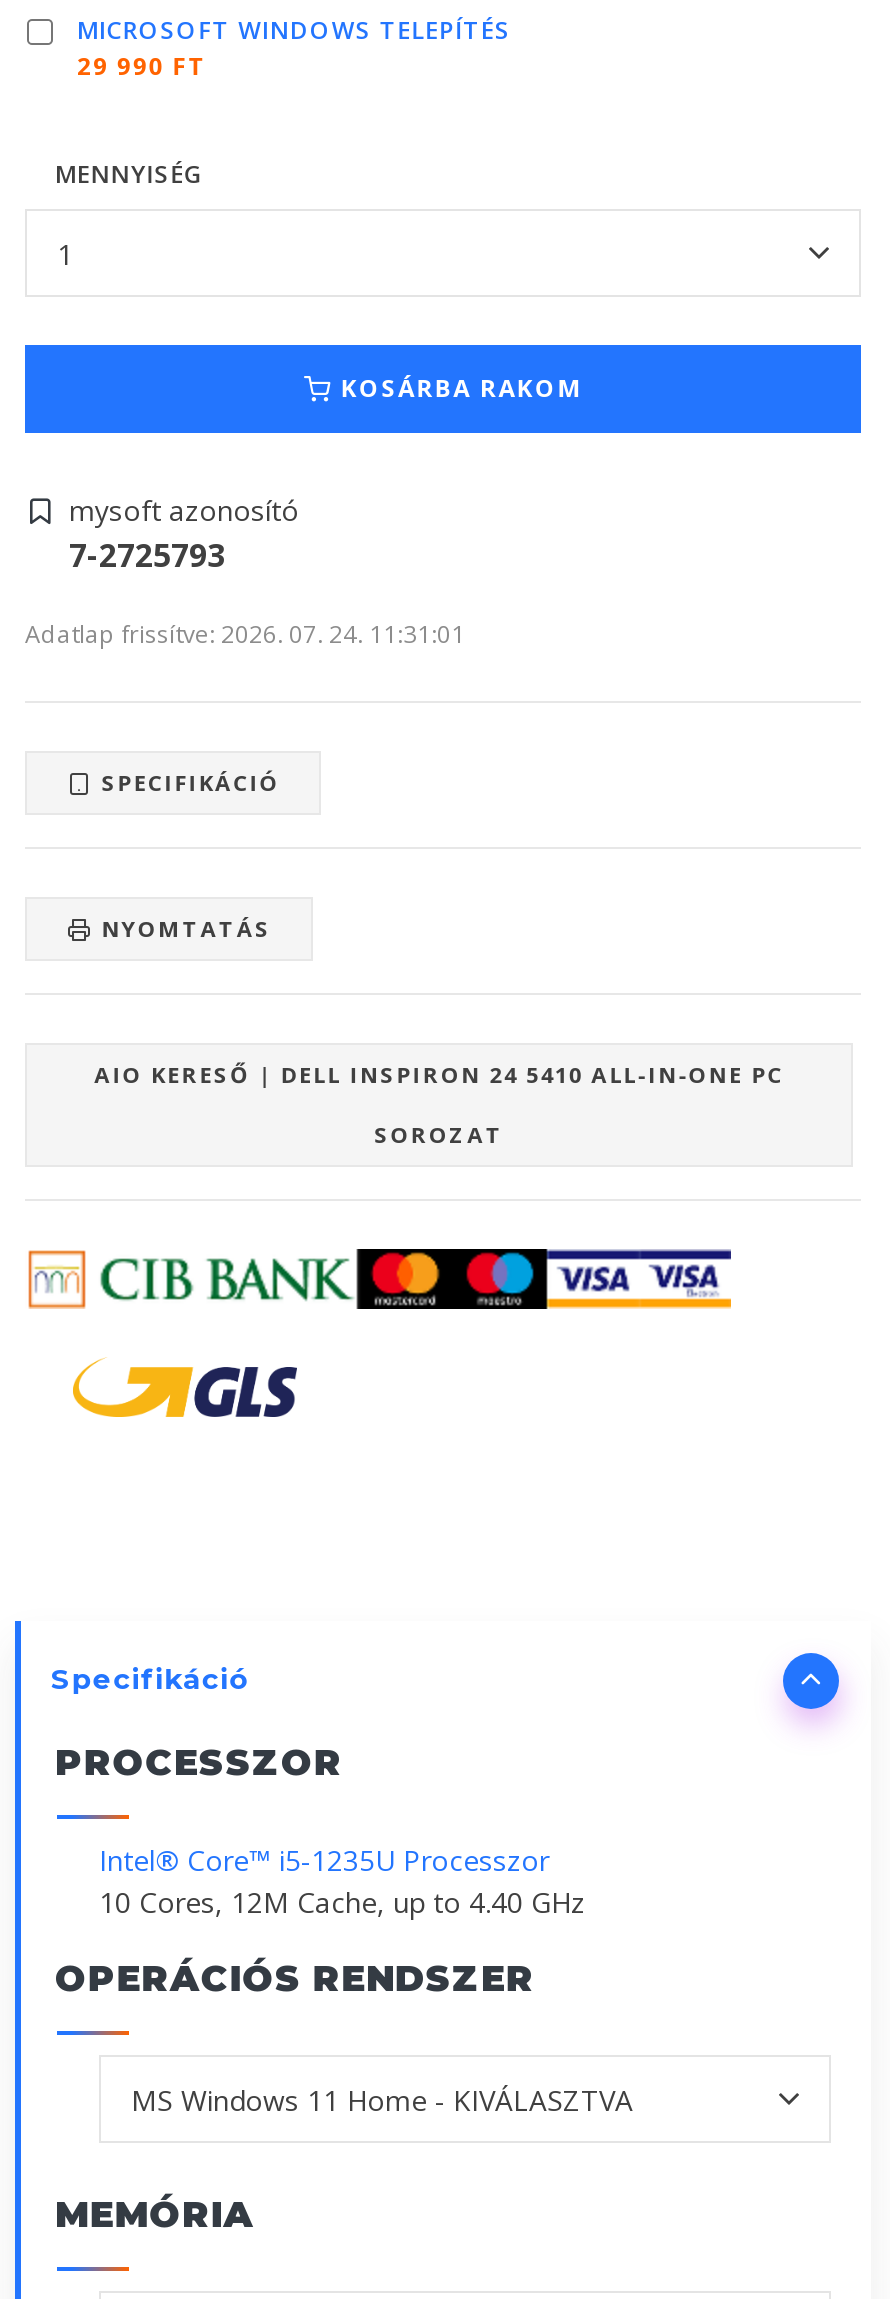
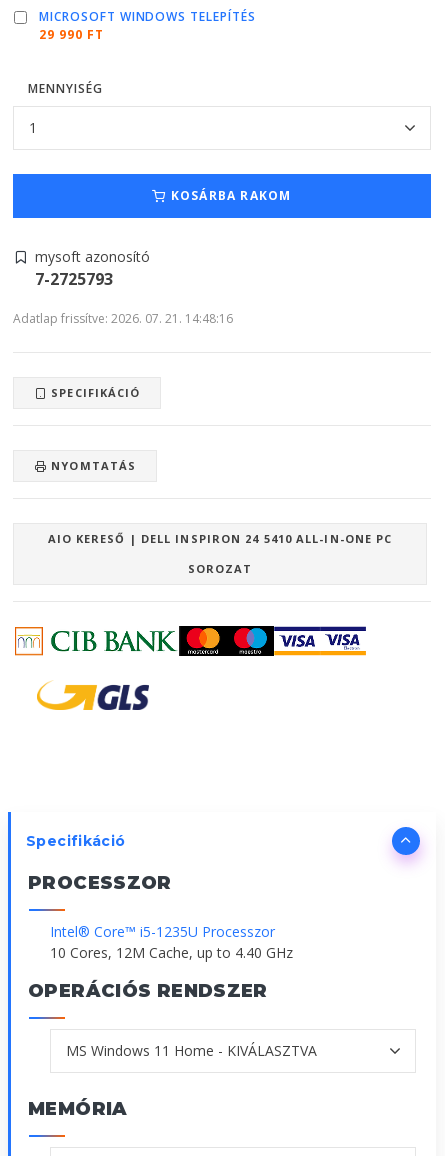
[25,617,465,651] Adatlap frissítve: 2026. 07. 24. 11:31:01 -> [13,310,233,327] Adatlap frissítve: 2026. 07. 21. 14:48:16

